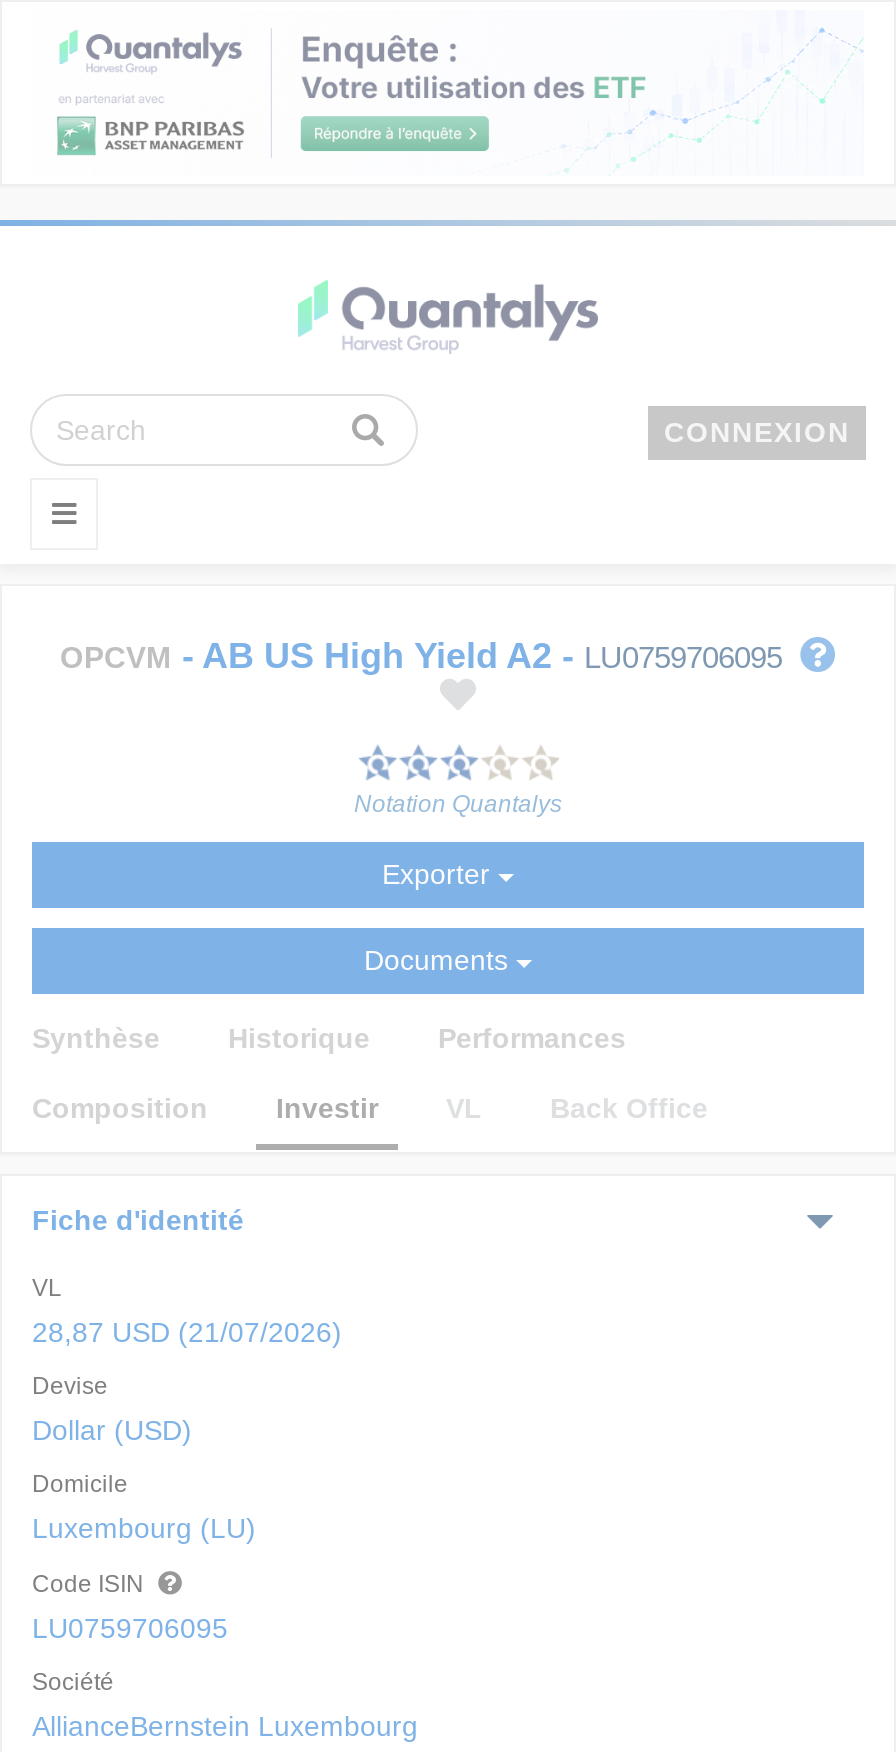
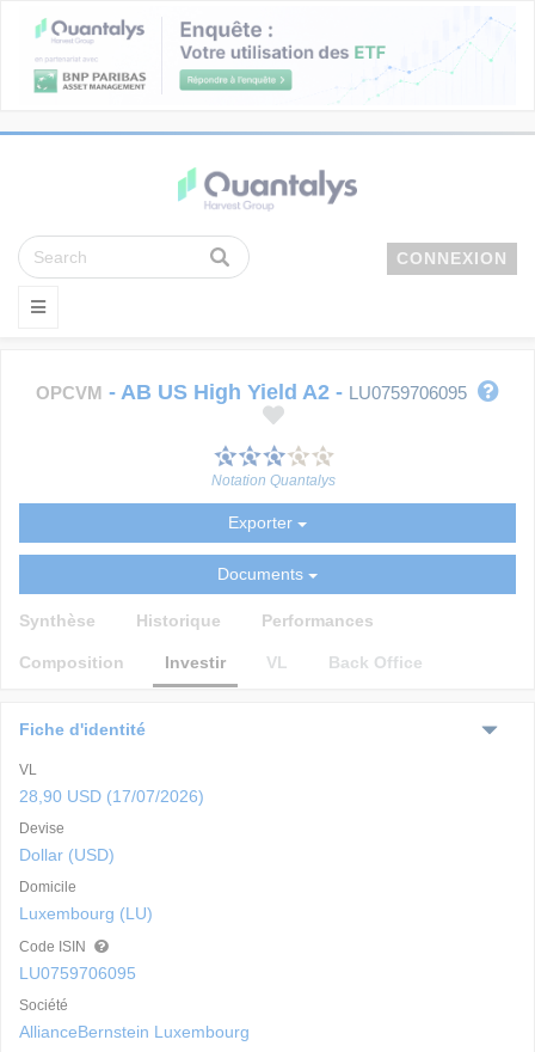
[32,1316,342,1348] 28,87 USD (21/07/2026) -> [19,787,204,806] 28,90 USD (17/07/2026)

